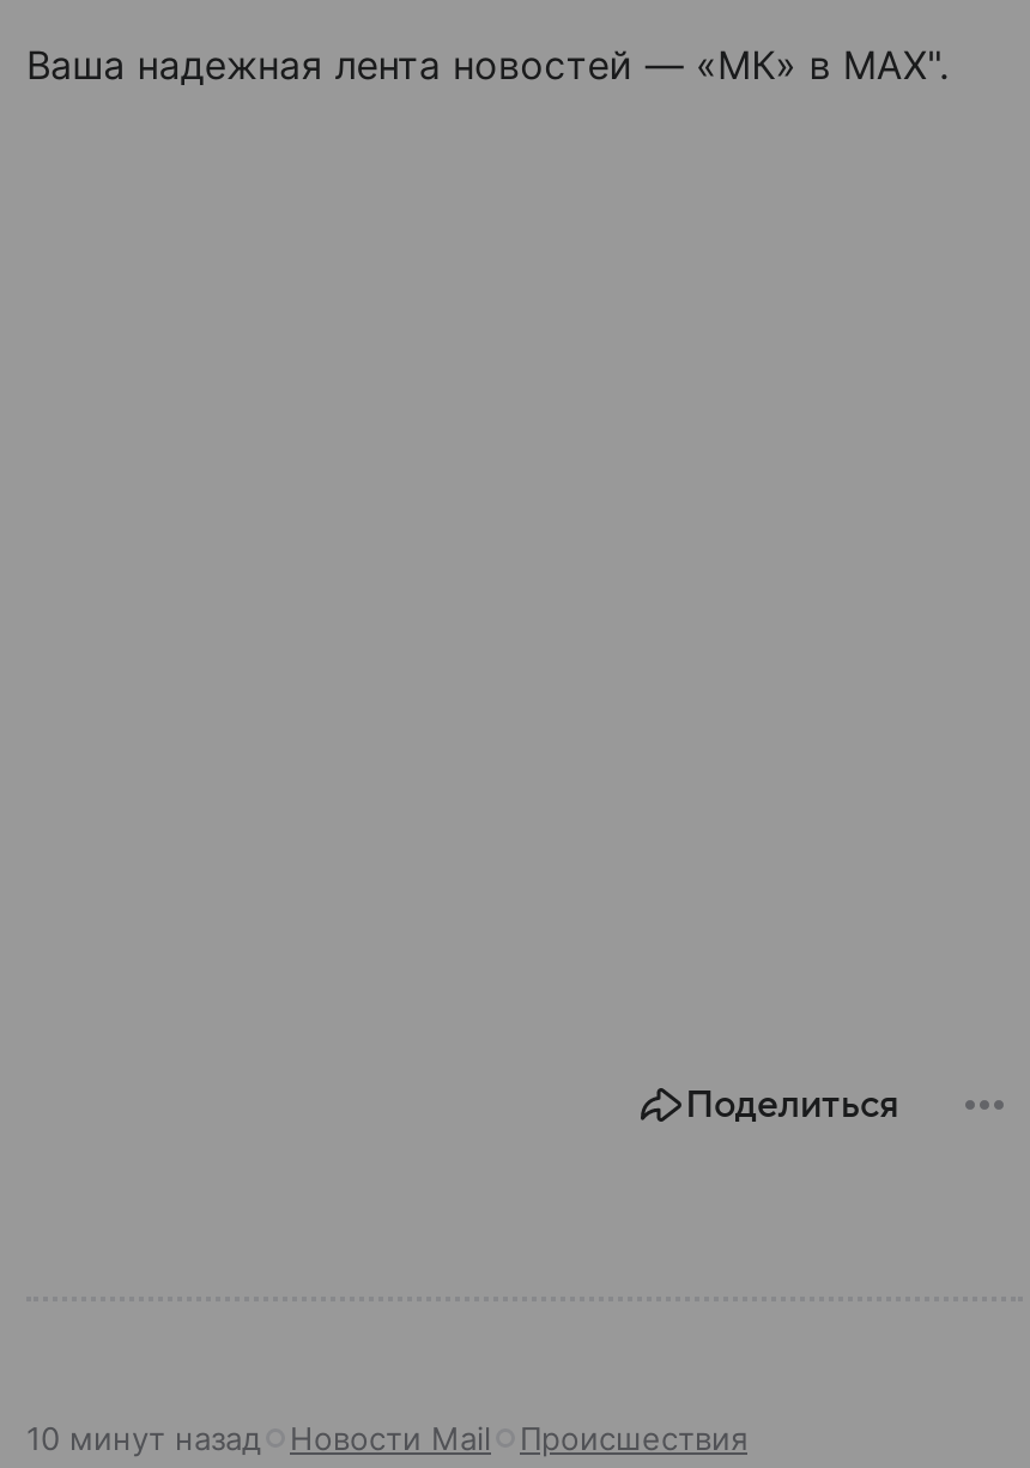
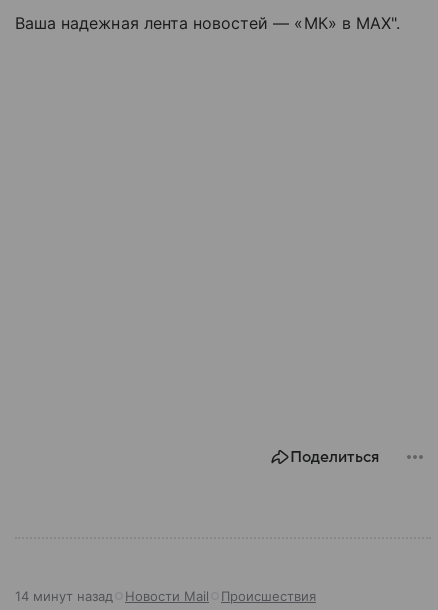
[26,1419,747,1457] 10 минут назад Новости Mail Происшествия -> [15,588,316,604] 14 минут назад Новости Mail Происшествия

